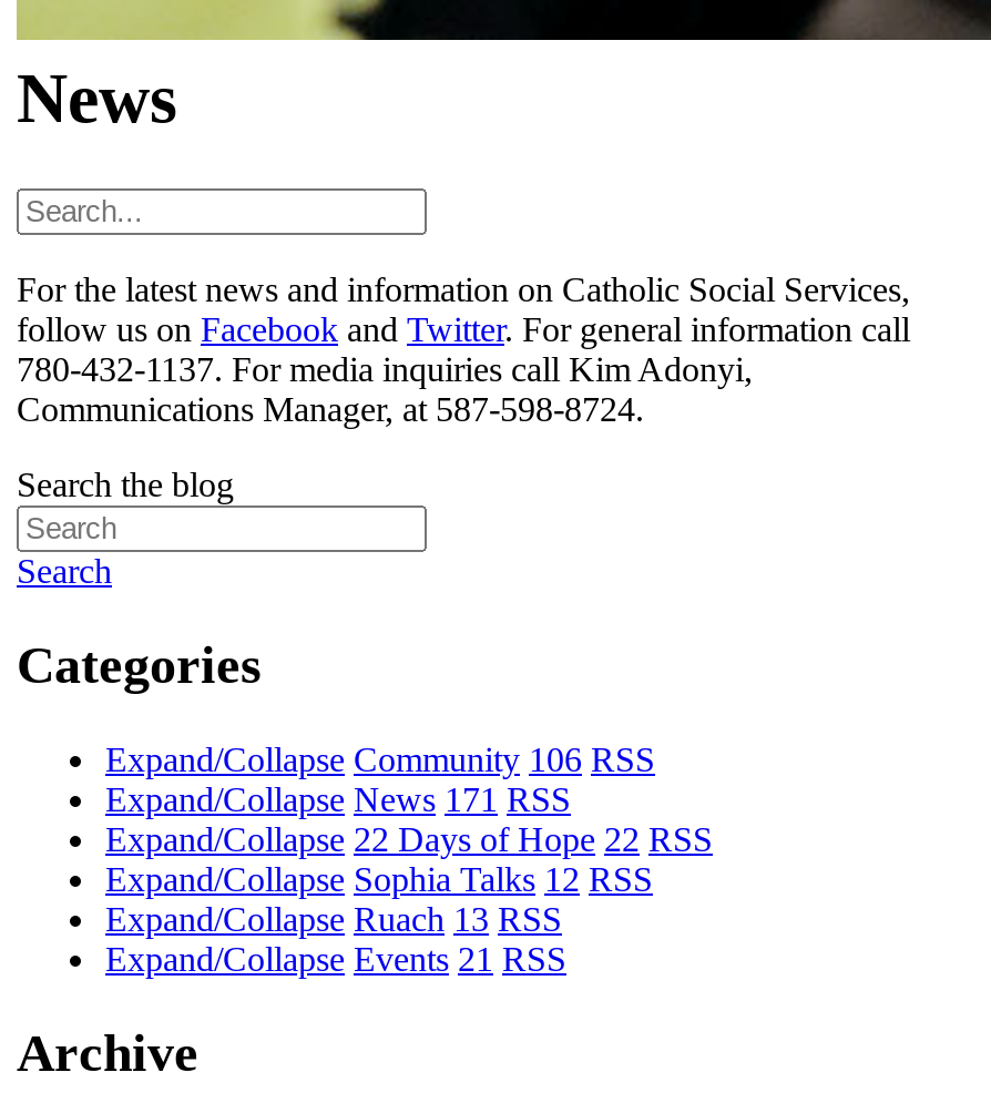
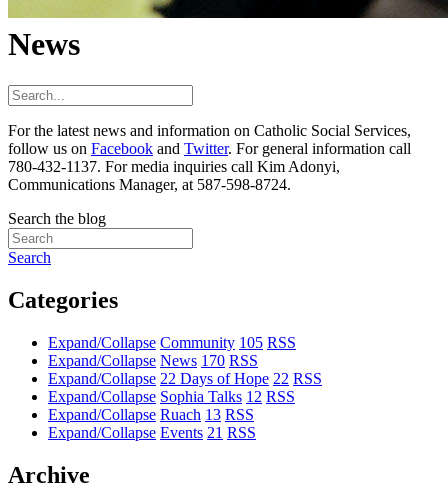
[105,740,655,778] Expand/Collapse Community 106 RSS -> [48,334,296,351] Expand/Collapse Community 105 RSS
[105,780,571,817] Expand/Collapse News 171 RSS -> [48,352,258,369] Expand/Collapse News 170 RSS

